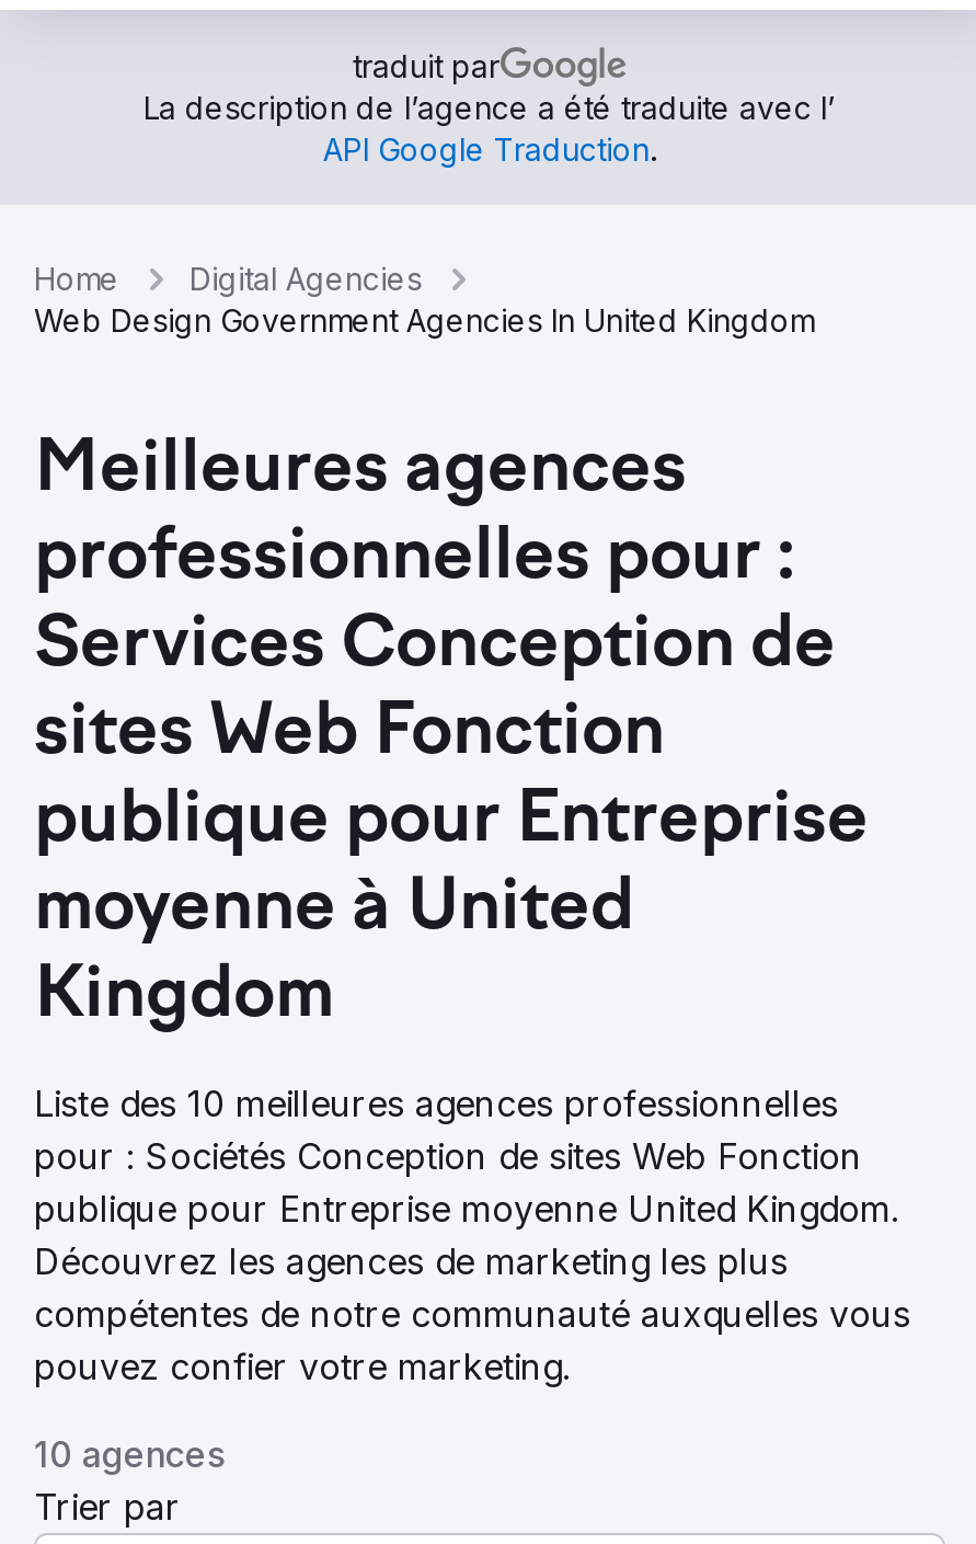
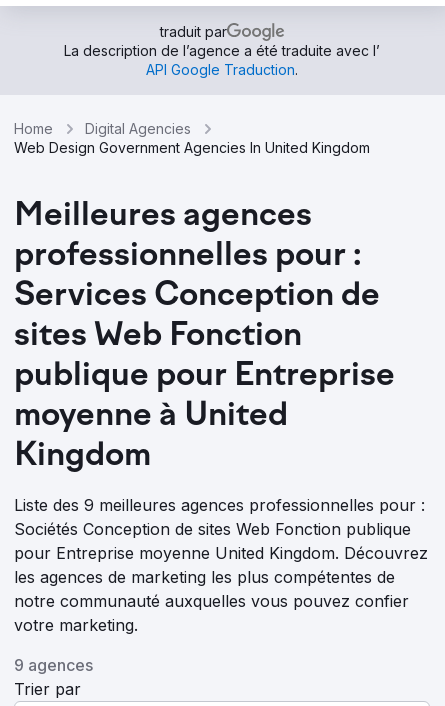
[34,1082,910,1388] Liste des 10 meilleures agences professionnelles | pour : Sociétés Conception de sites Web Fonction | publique pour Entreprise moyenne United Kingdom. | Découvrez les agences de marketing les plus | compétentes de notre communauté auxquelles vous | pouvez confier votre marketing. -> [14,495,428,635] Liste des 9 meilleures agences professionnelles pour : | Sociétés Conception de sites Web Fonction publique | pour Entreprise moyenne United Kingdom. Découvrez | les agences de marketing les plus compétentes de | notre communauté auxquelles vous pouvez confier | votre marketing.
[34,1432,225,1476] 10 agences -> [14,655,93,675] 9 agences

